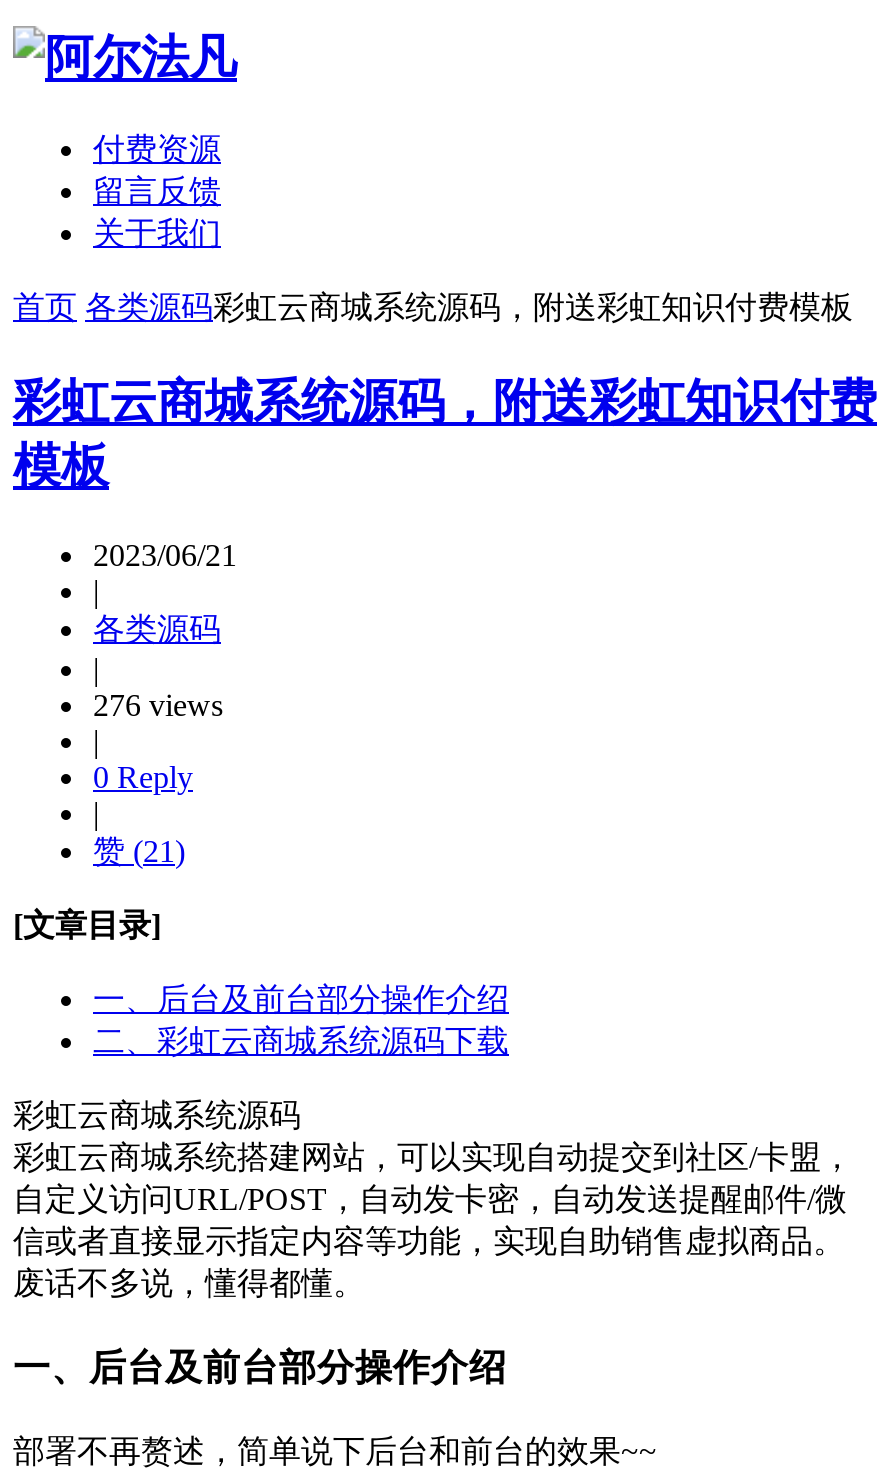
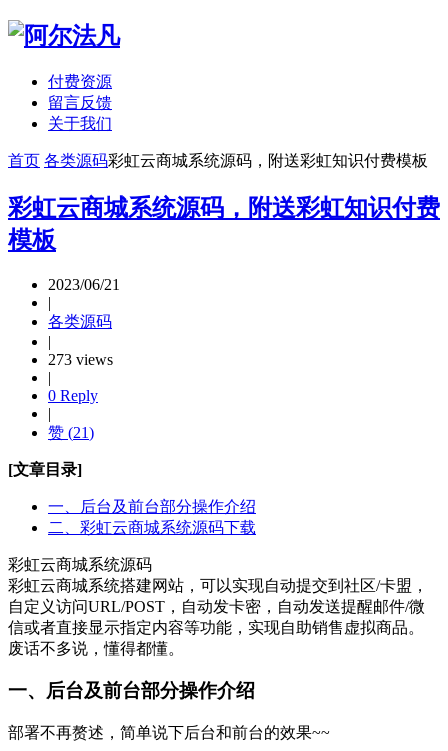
[93,687,223,721] 276 views -> [48,351,113,368] 273 views

